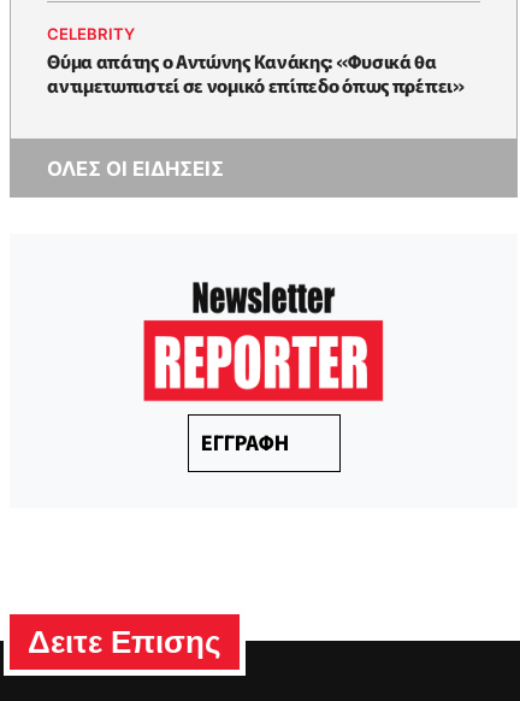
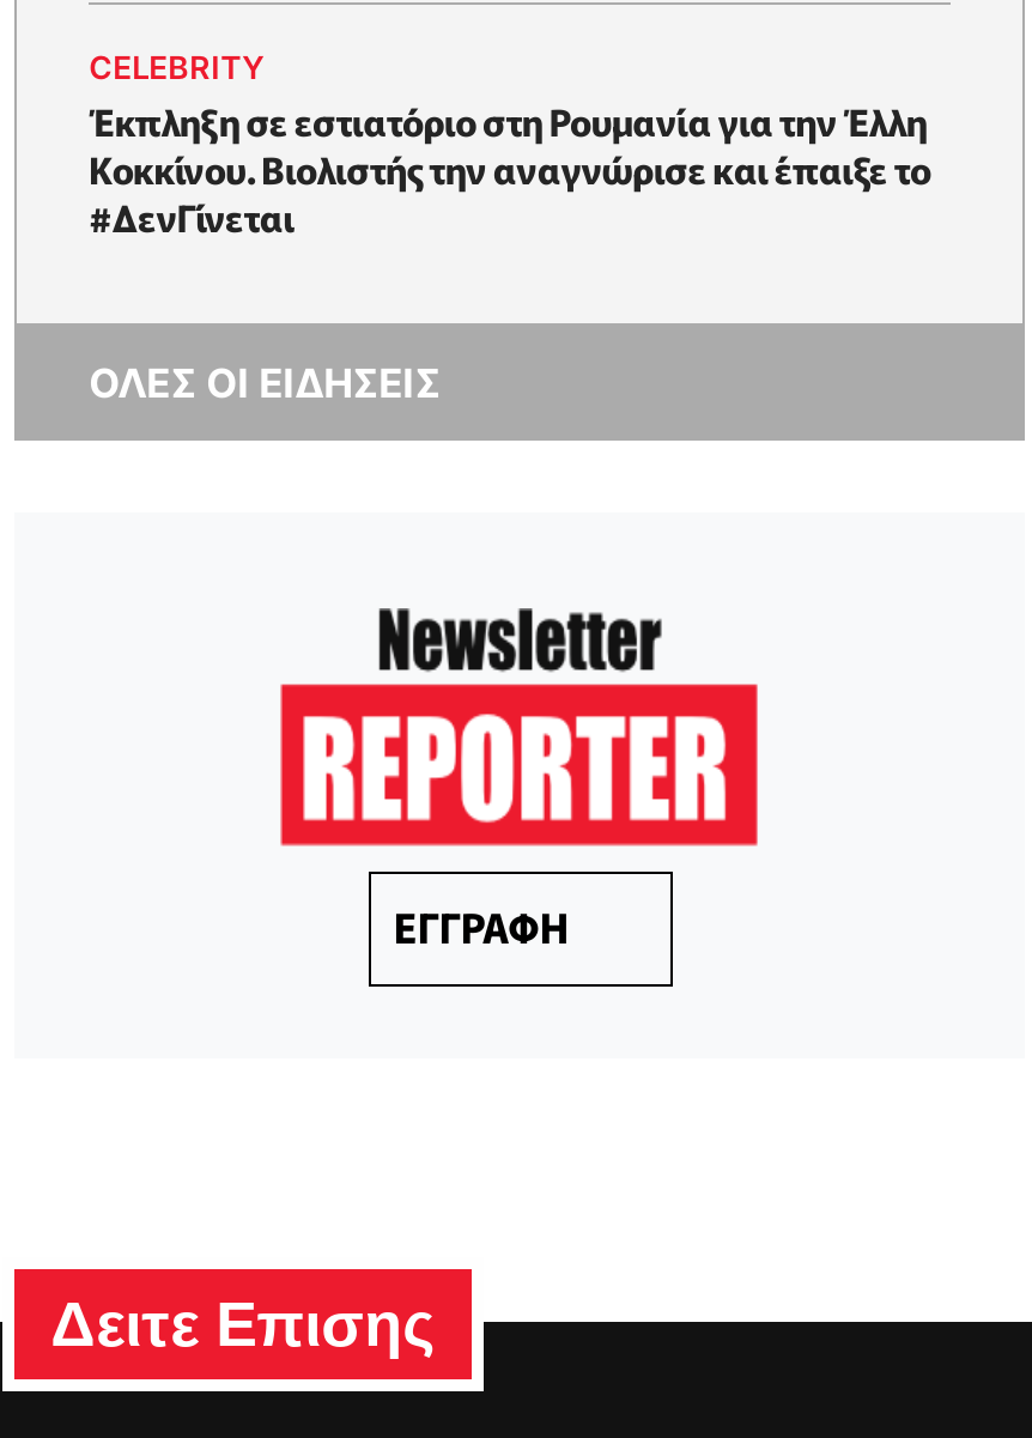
[47,47,464,98] Θύμα απάτης ο Αντώνης Κανάκης: «Φυσικά θα | αντιμετωπιστεί σε νομικό επίπεδο όπως πρέπει» -> [89,94,931,242] Έκπληξη σε εστιατόριο στη Ρουμανία για την Έλλη | Κοκκίνου. Βιολιστής την αναγνώρισε και έπαιξε το | #ΔενΓίνεται

